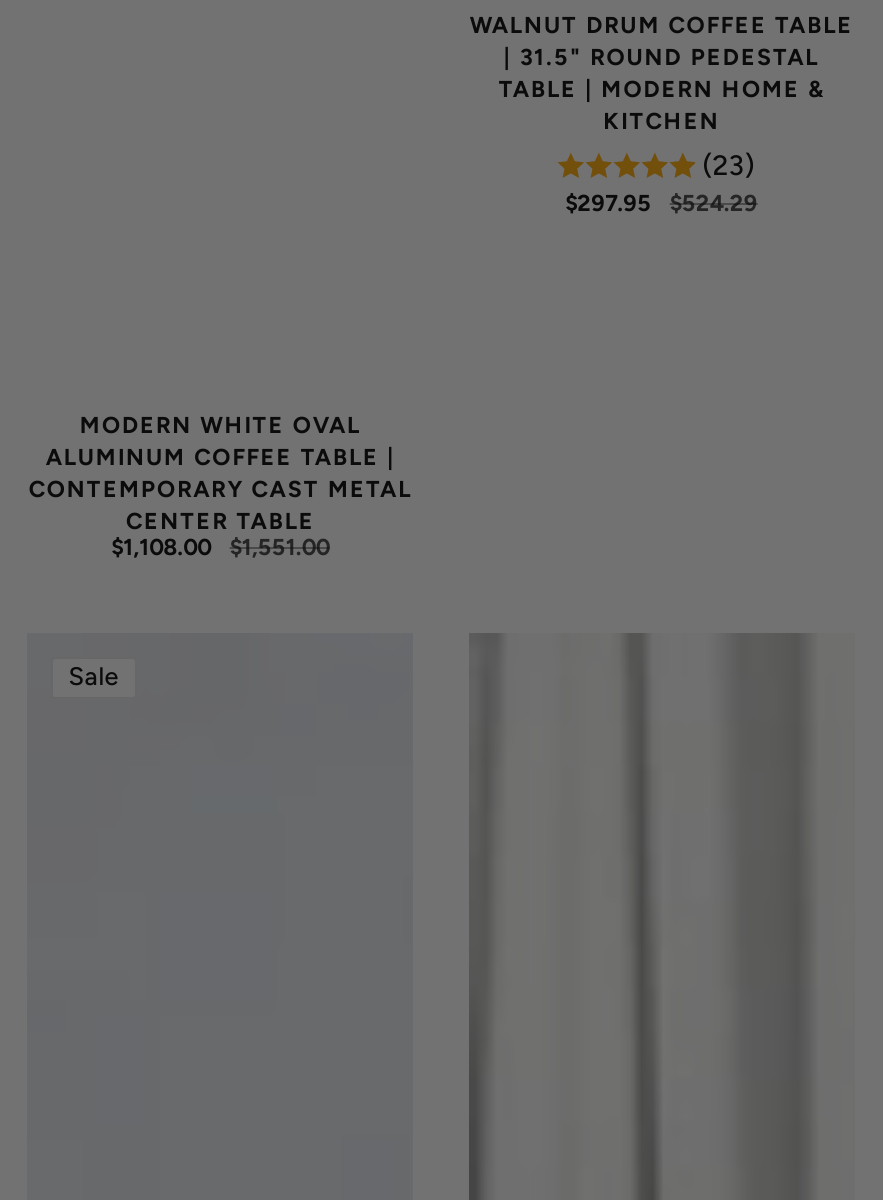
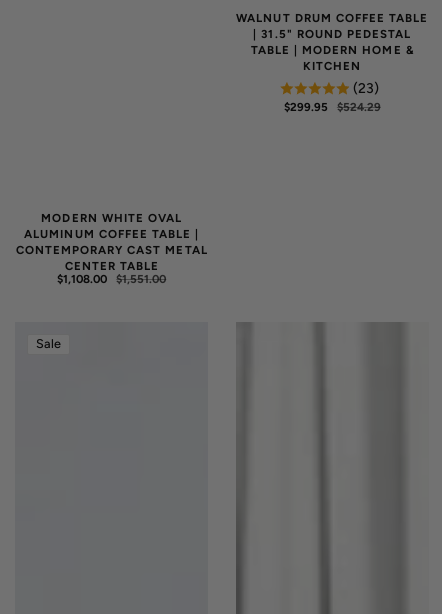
[565,190,758,218] $297.95 $524.29 -> [284,100,381,114] $299.95 $524.29

